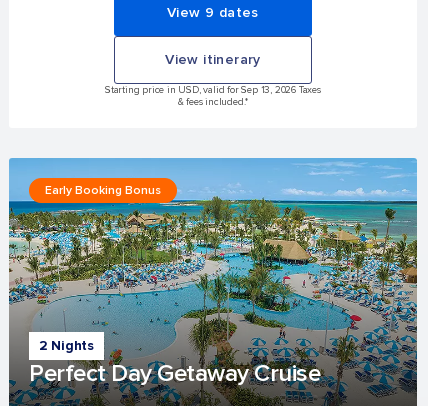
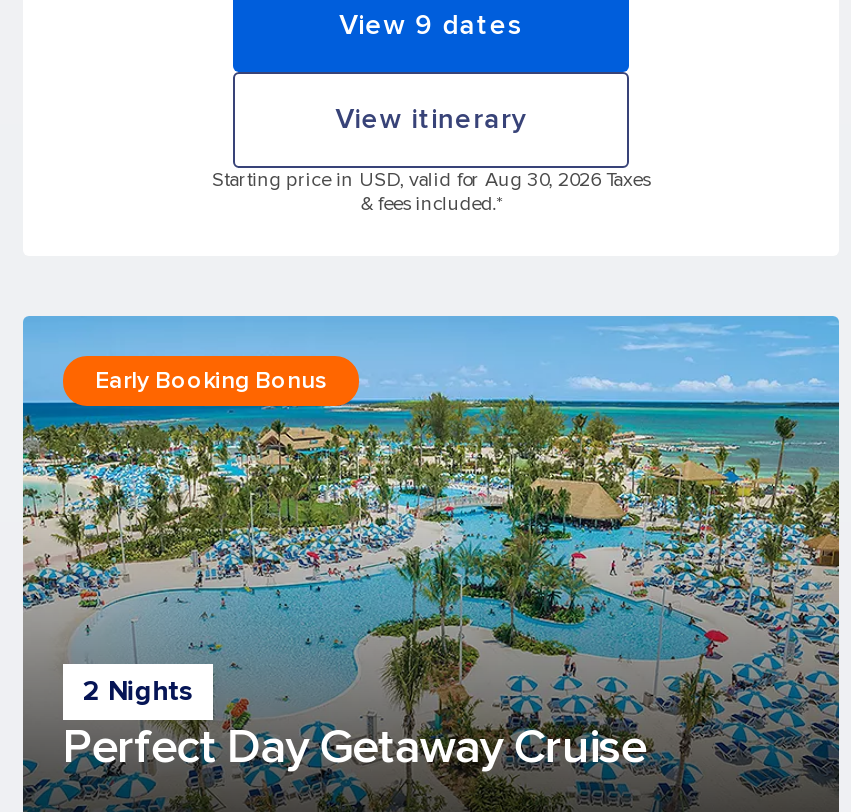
[105,84,321,96] Starting price in USD, valid for Sep 13, 2026 Taxes -> [212,167,650,191] Starting price in USD, valid for Aug 30, 2026 Taxes

